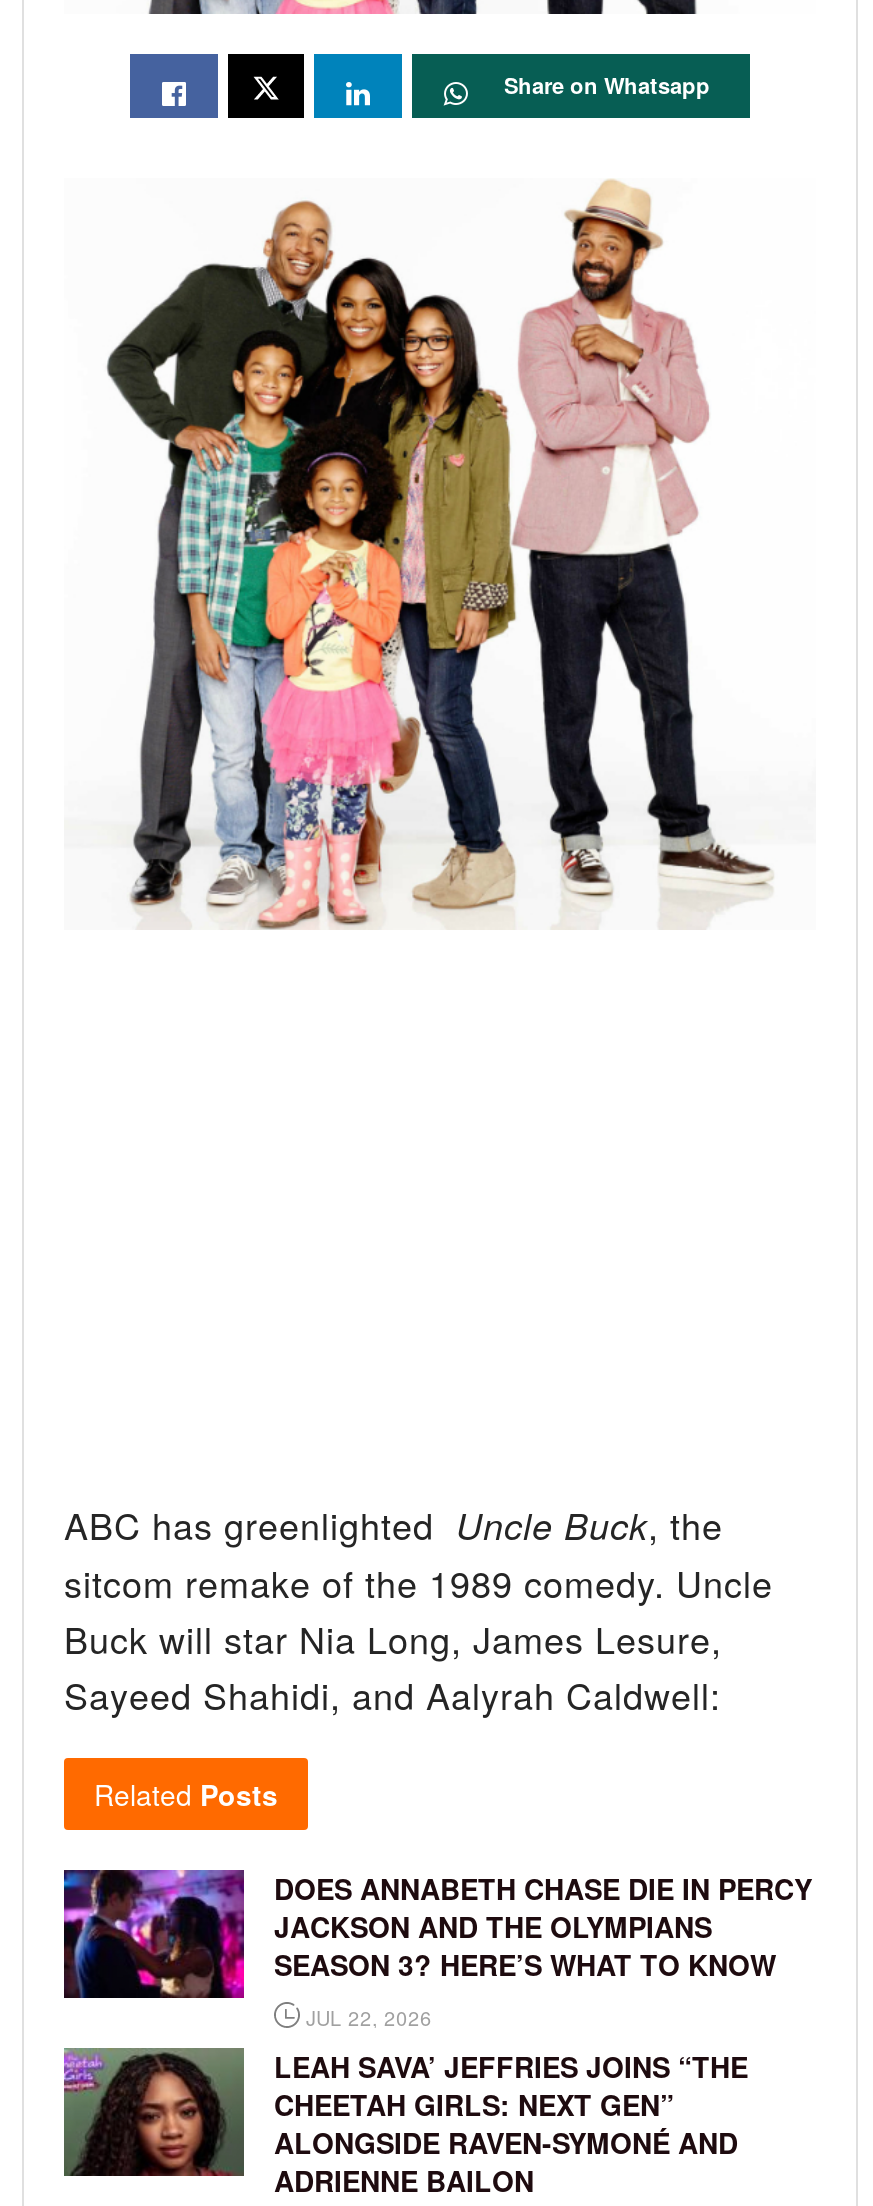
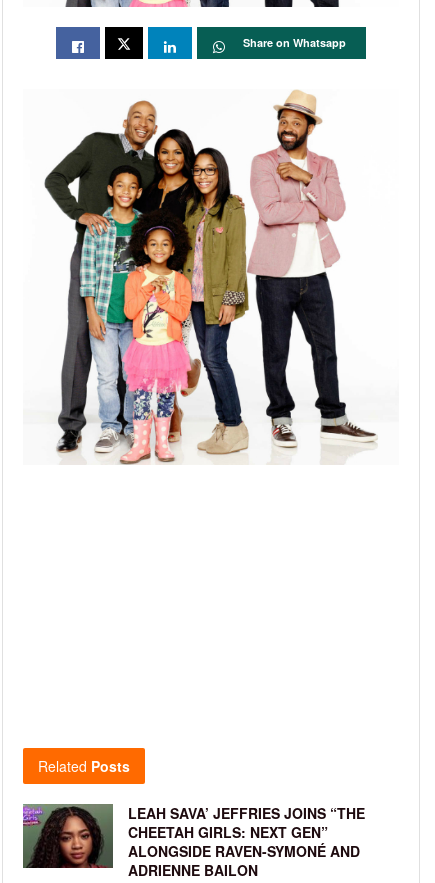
[64,1498,773,1720] ABC has greenlighted Uncle Buck, the | sitcom remake of the 1989 comedy. Uncle | Buck will star Nia Long, James Lesure, | Sayeed Shahidi, and Aalyrah Caldwell: -> none
[62,1868,812,2032] [image] | DOES ANNABETH CHASE DIE IN PERCY | JACKSON AND THE OLYMPIANS | SEASON 3? HERE’S WHAT TO KNOW | JUL 22, 2026 -> none

